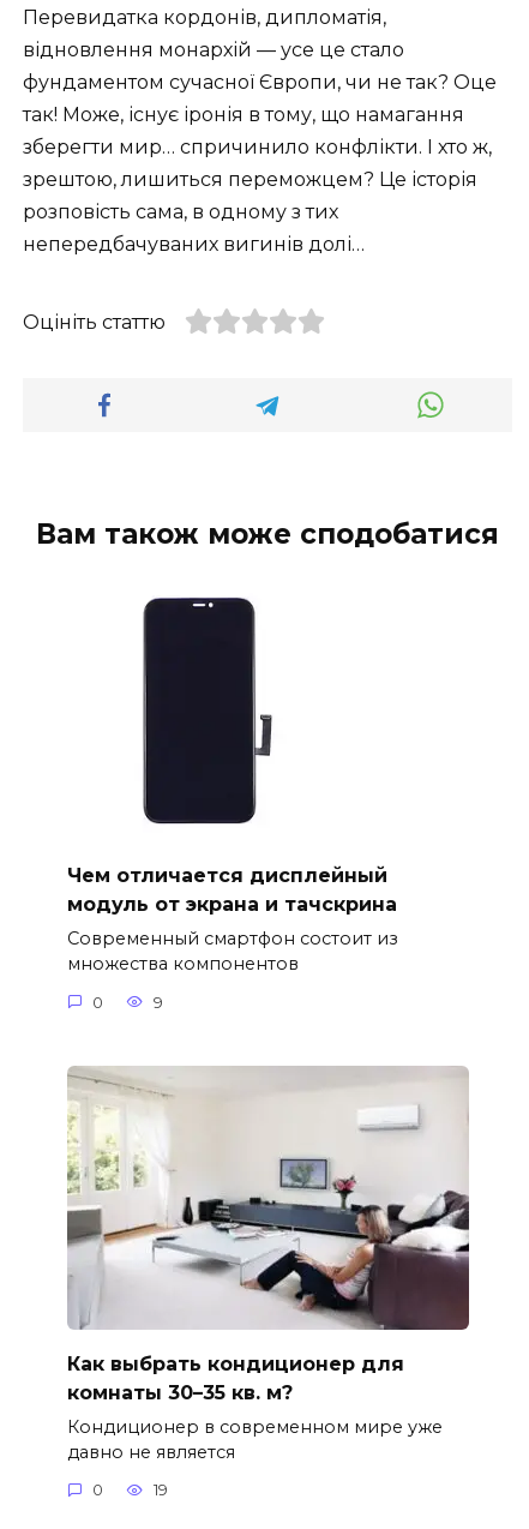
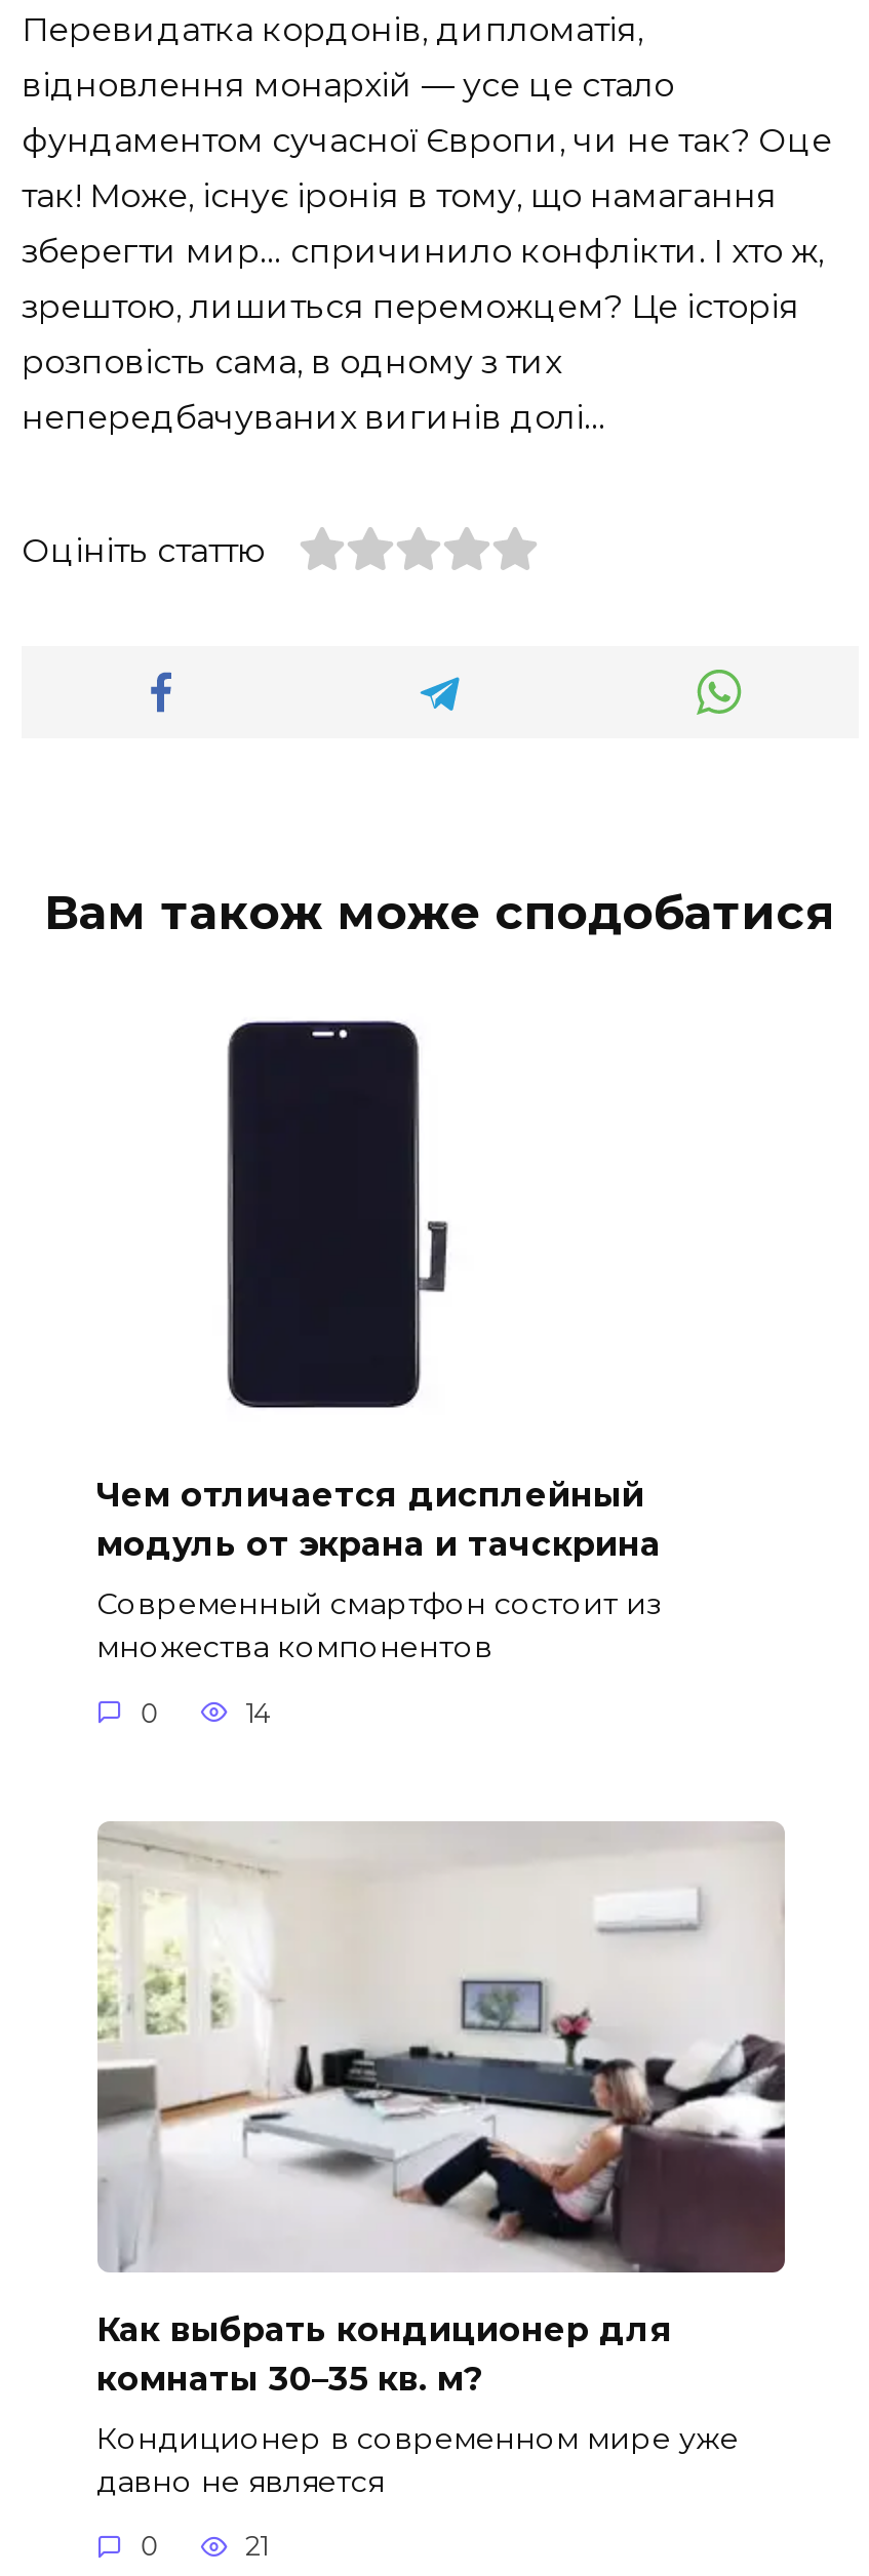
[154,993,163,1011] 9 -> [245,1697,270,1728] 14
[154,1481,168,1499] 19 -> [245,2531,268,2562] 21

